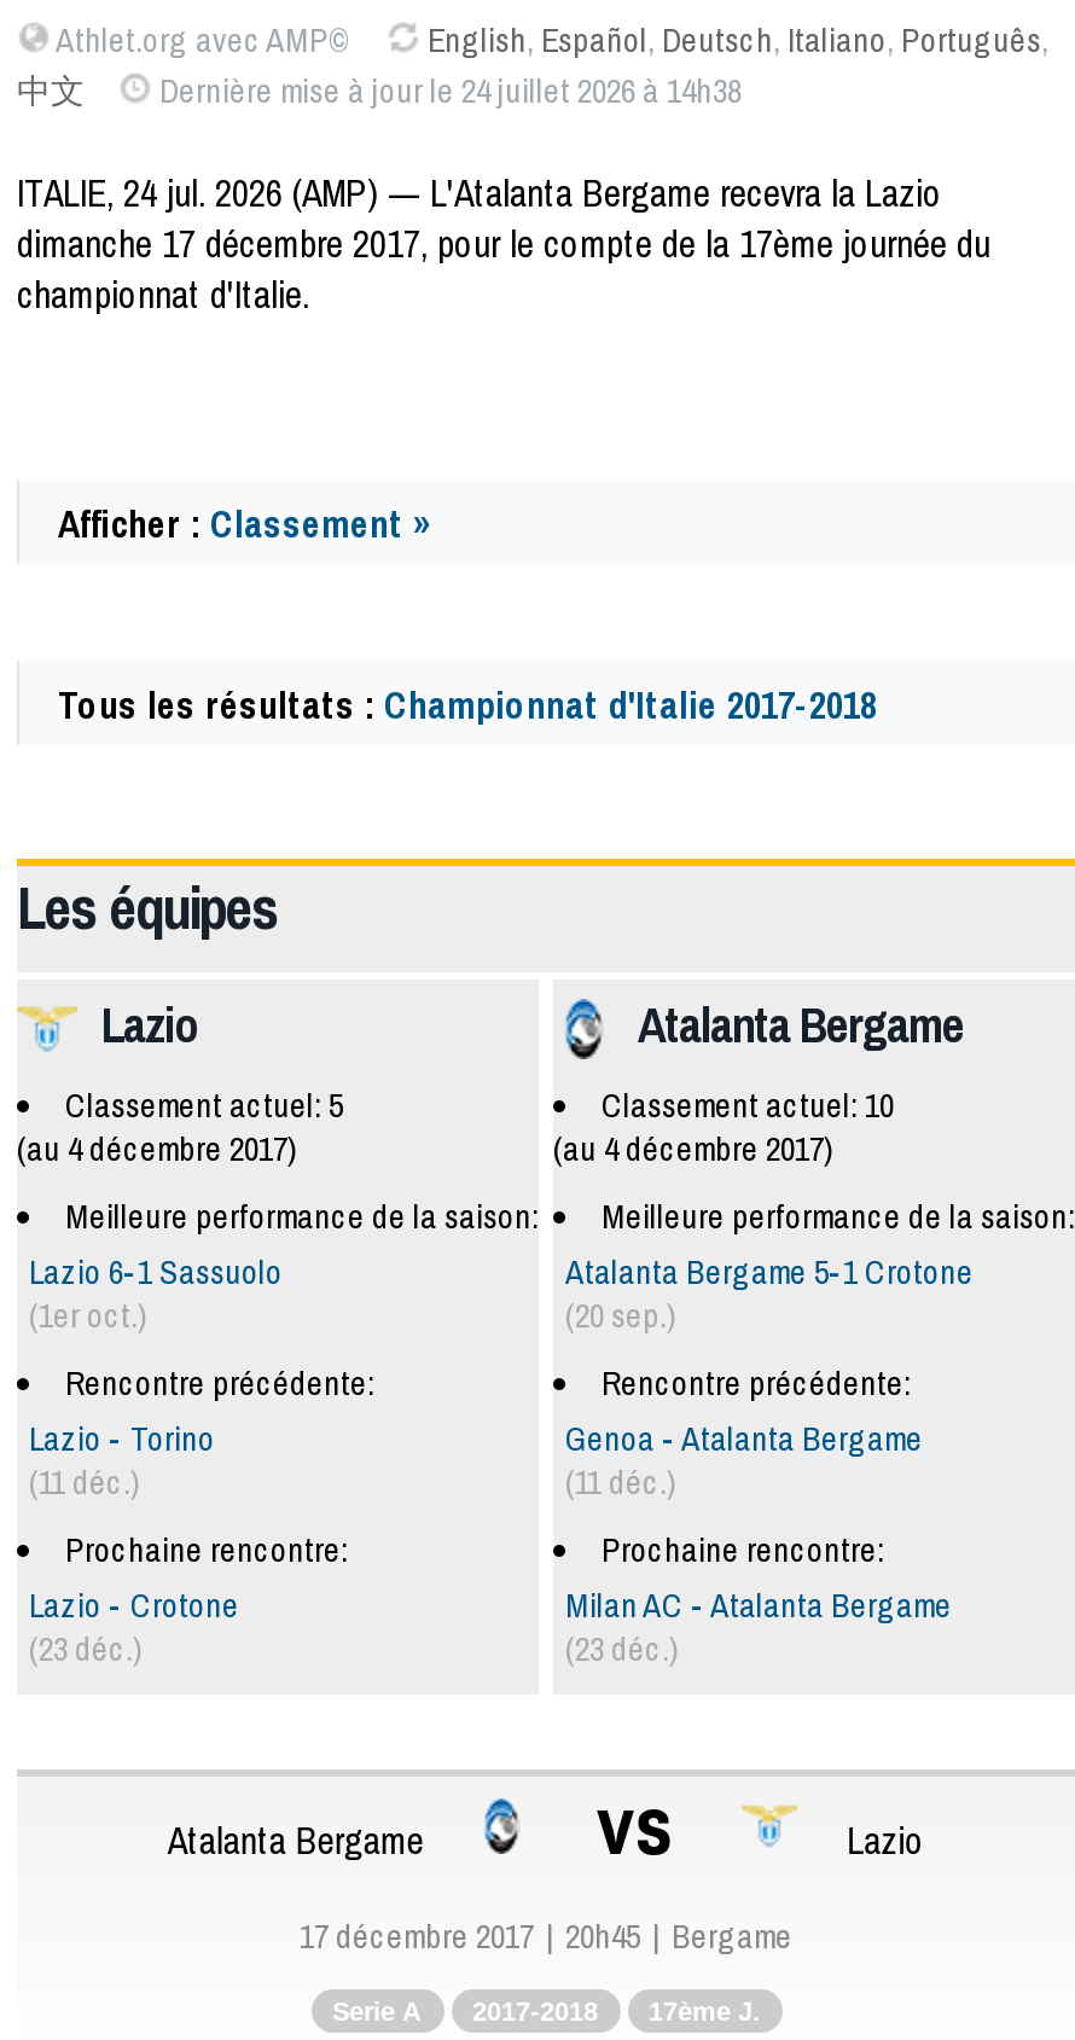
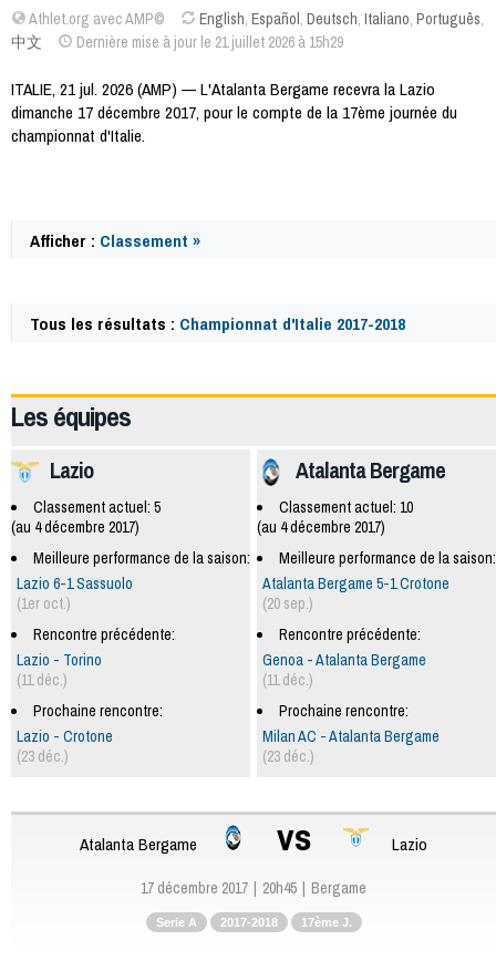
[152,69,741,112] Dernière mise à jour le 24 juillet 2026 à 14h38 -> [73,32,343,52] Dernière mise à jour le 21 juillet 2026 à 15h29
[17,167,942,218] ITALIE, 24 jul. 2026 (AMP) — L'Atalanta Bergame recevra la Lazio -> [11,77,435,100] ITALIE, 21 jul. 2026 (AMP) — L'Atalanta Bergame recevra la Lazio

